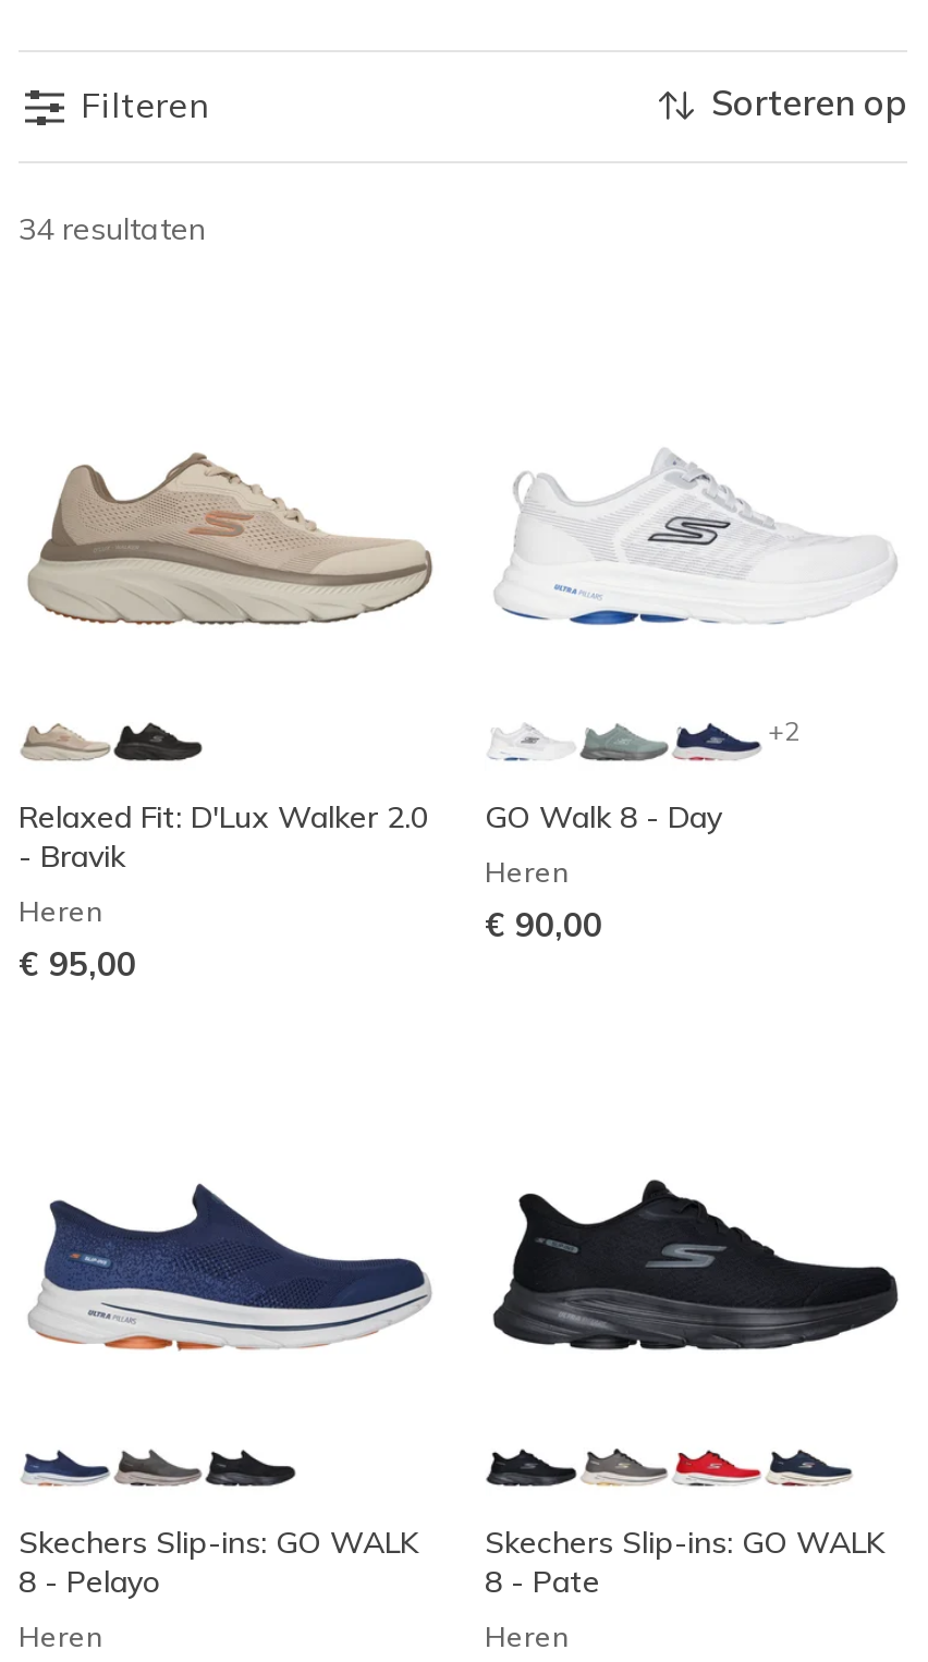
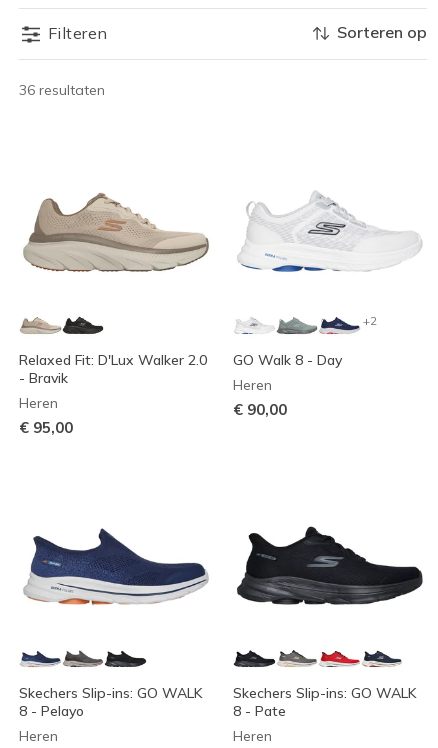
[19,209,206,248] 34 resultaten -> [19,81,105,99] 36 resultaten

